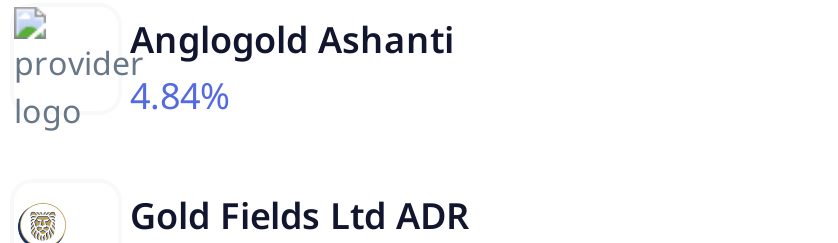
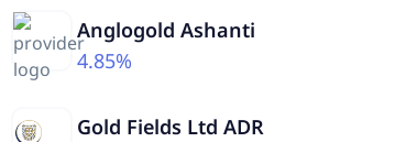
[130,70,230,118] 4.84% -> [77,47,132,73] 4.85%

